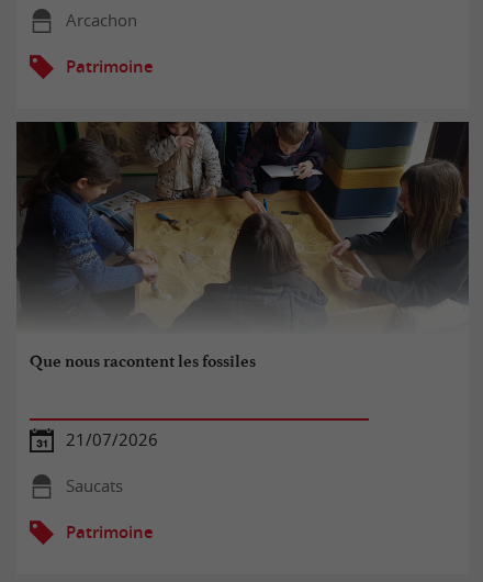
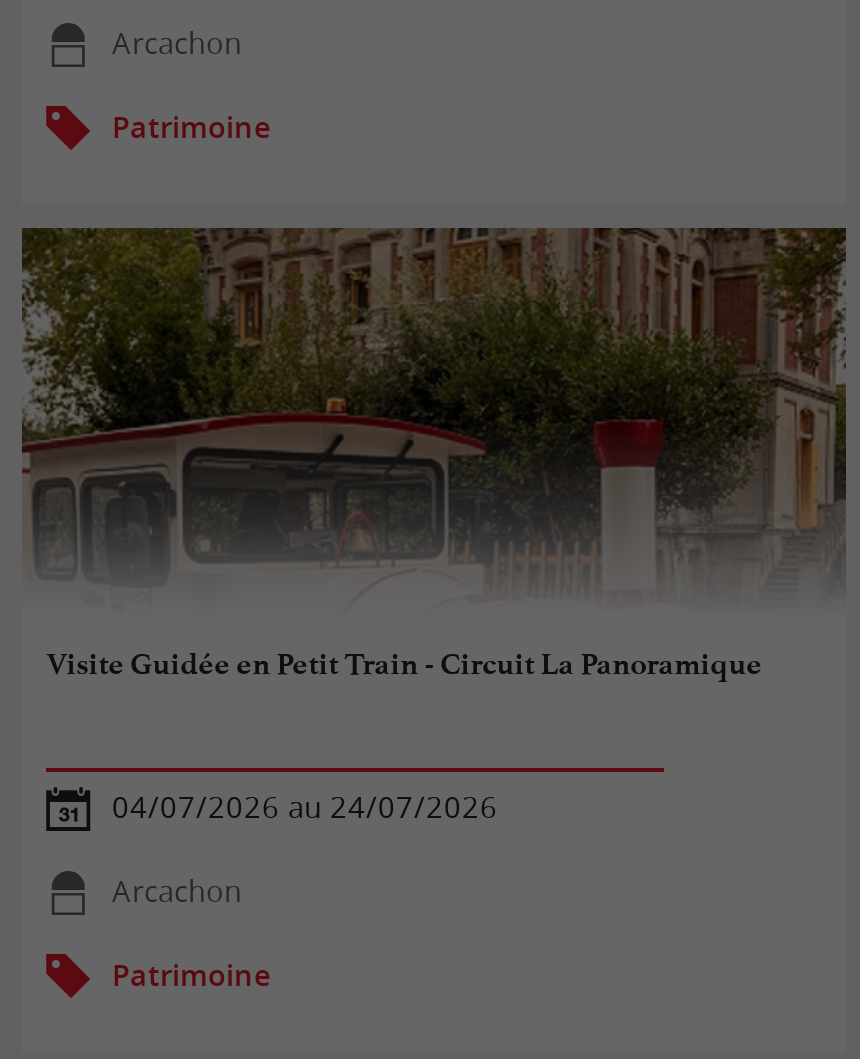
[15,121,470,371] [image] | Que nous racontent les fossiles -> [22,226,848,682] [image] | Visite Guidée en Petit Train - Circuit La Panoramique
[66,429,158,450] 21/07/2026 -> [112,788,498,826] 04/07/2026 au 24/07/2026
[66,475,123,496] Saucats -> [112,872,242,910] Arcachon

